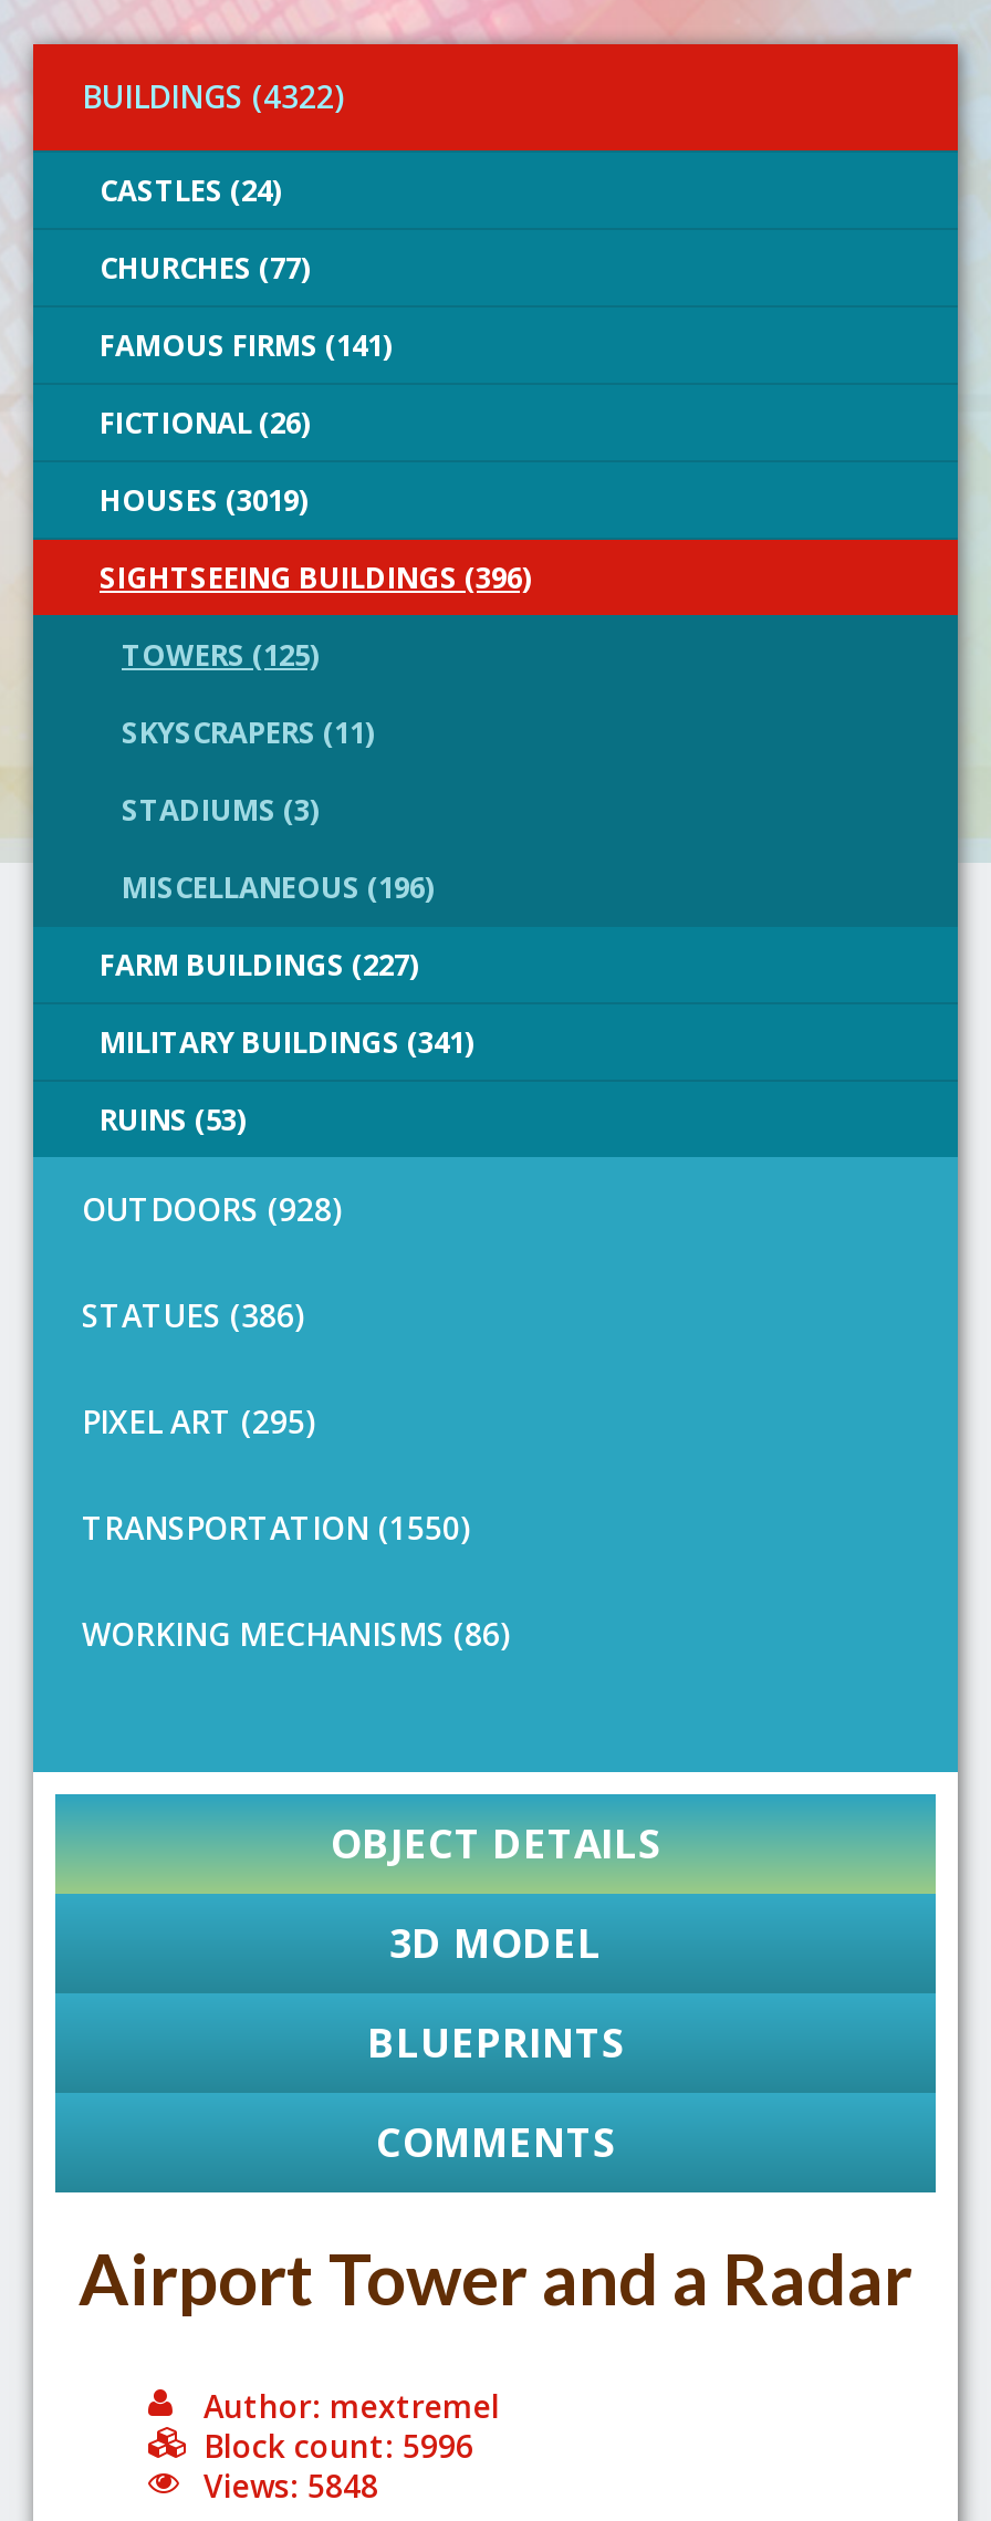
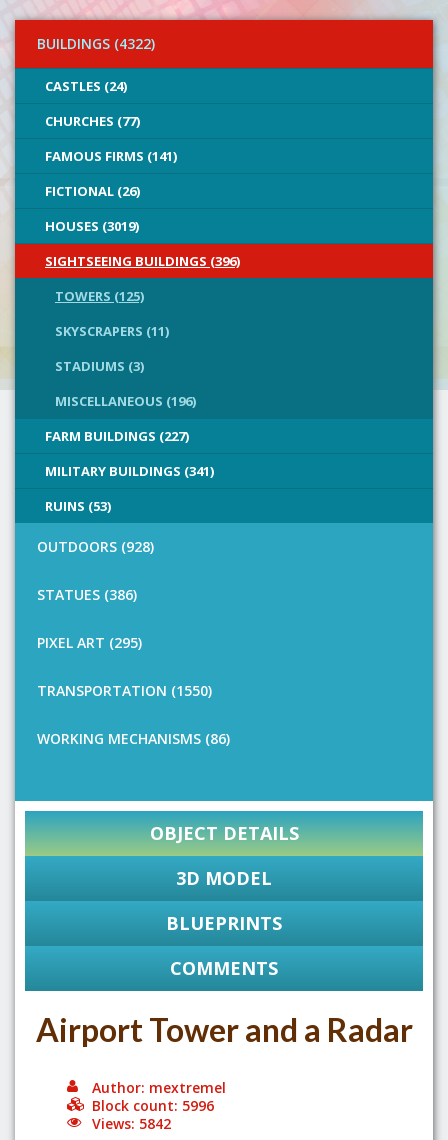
[204,2465,378,2507] Views: 5848 -> [92,1114,171,1133] Views: 5842

